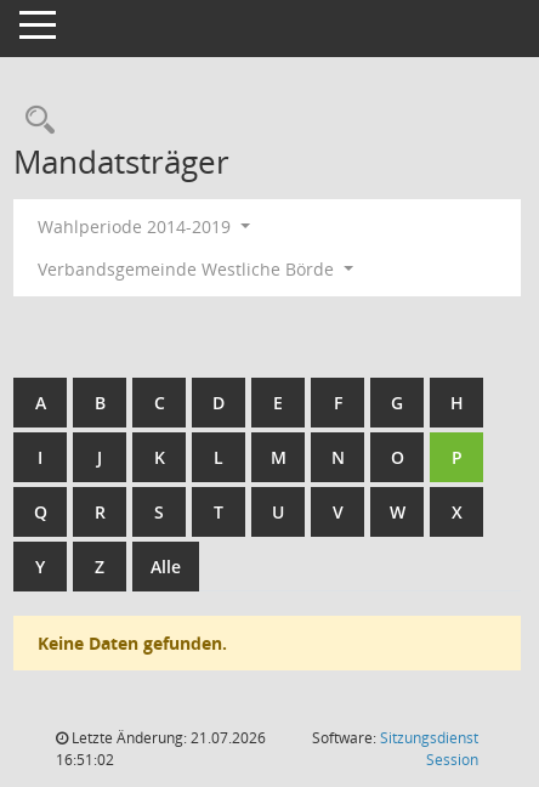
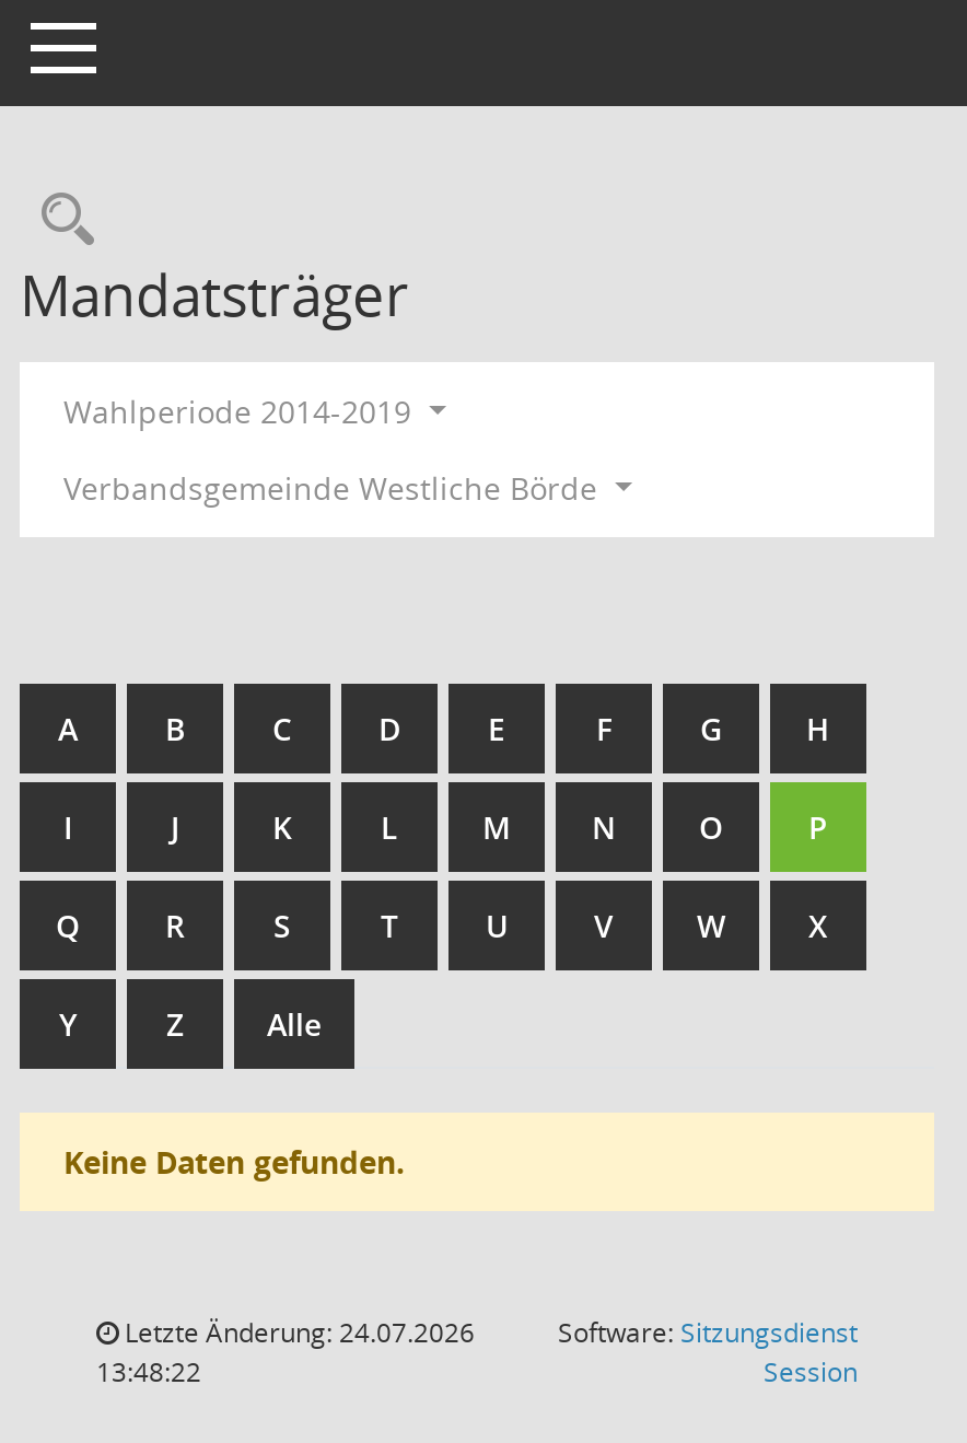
[68,727,266,748] Letzte Änderung: 21.07.2026 -> [118,1314,475,1351] Letzte Änderung: 24.07.2026
[56,749,114,770] 16:51:02 -> [96,1353,201,1390] 13:48:22

